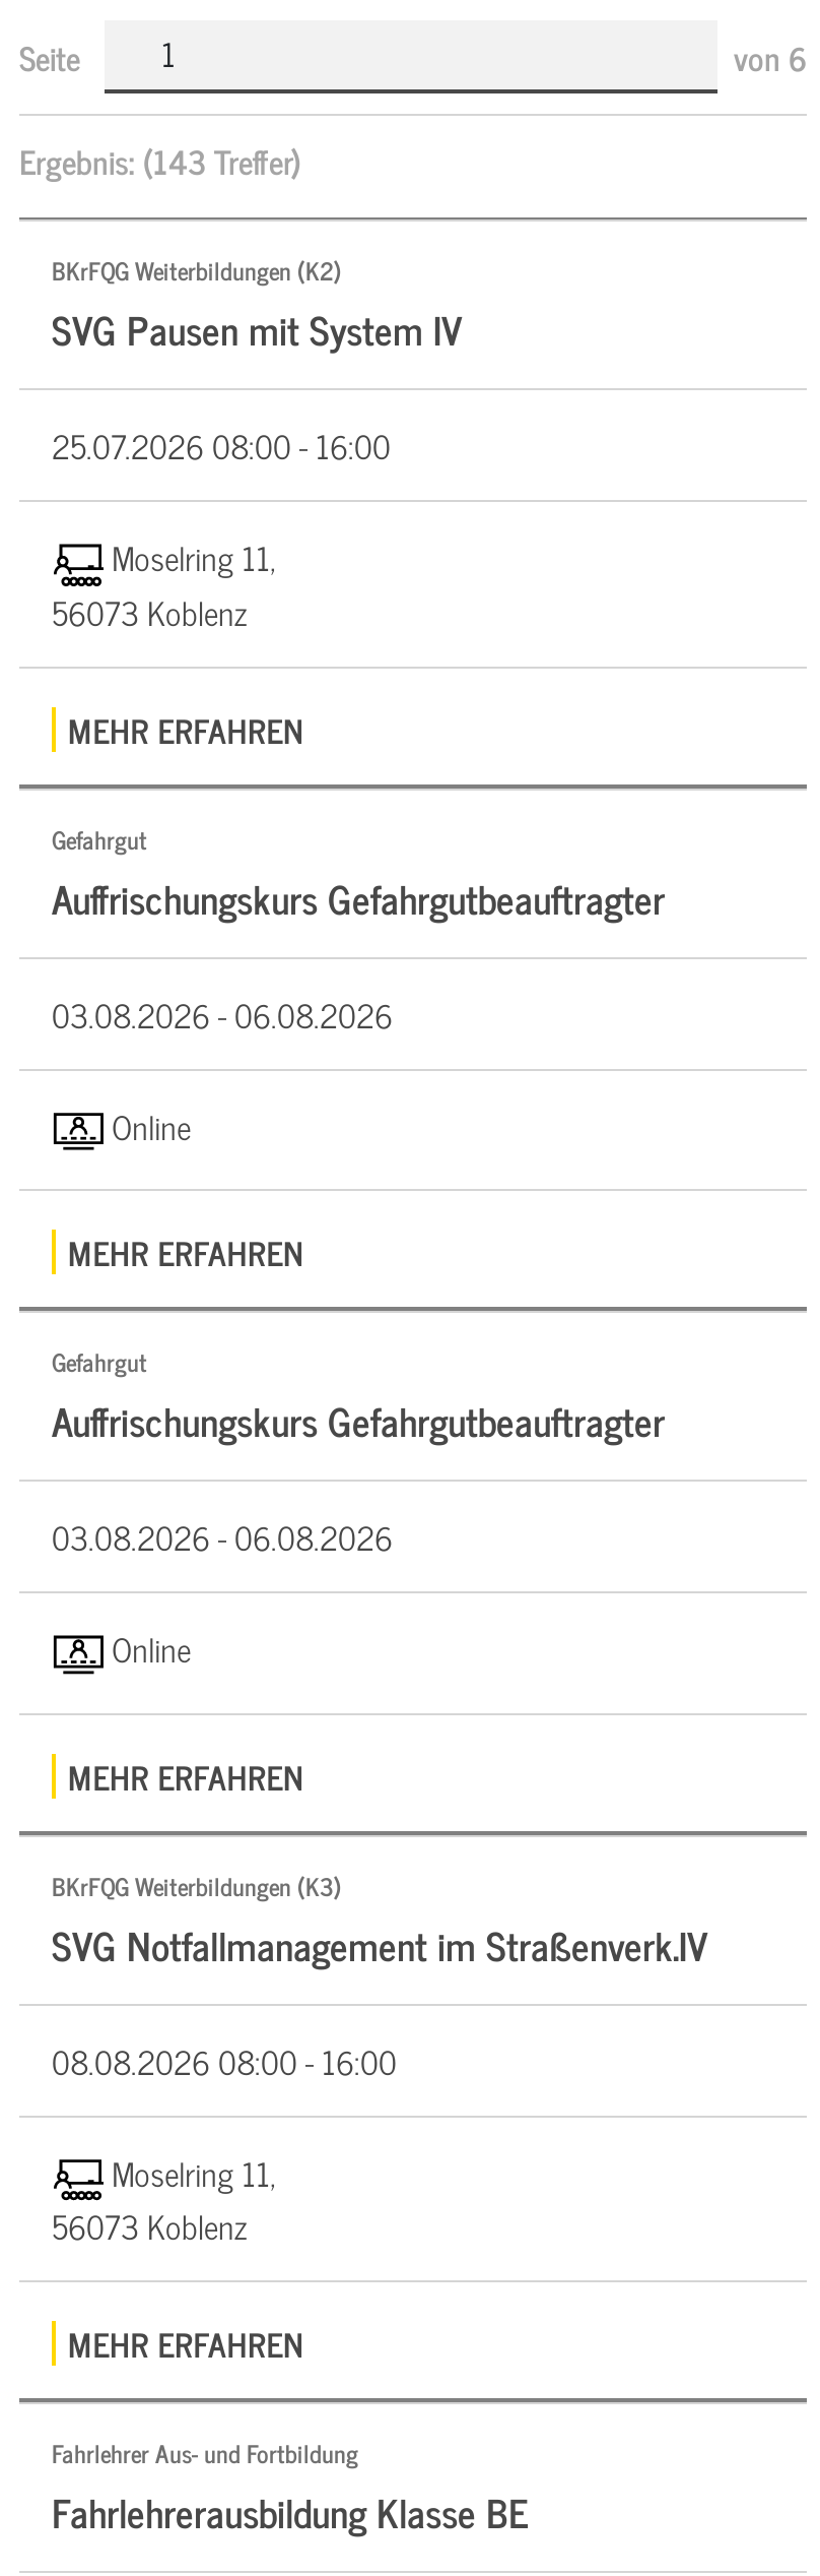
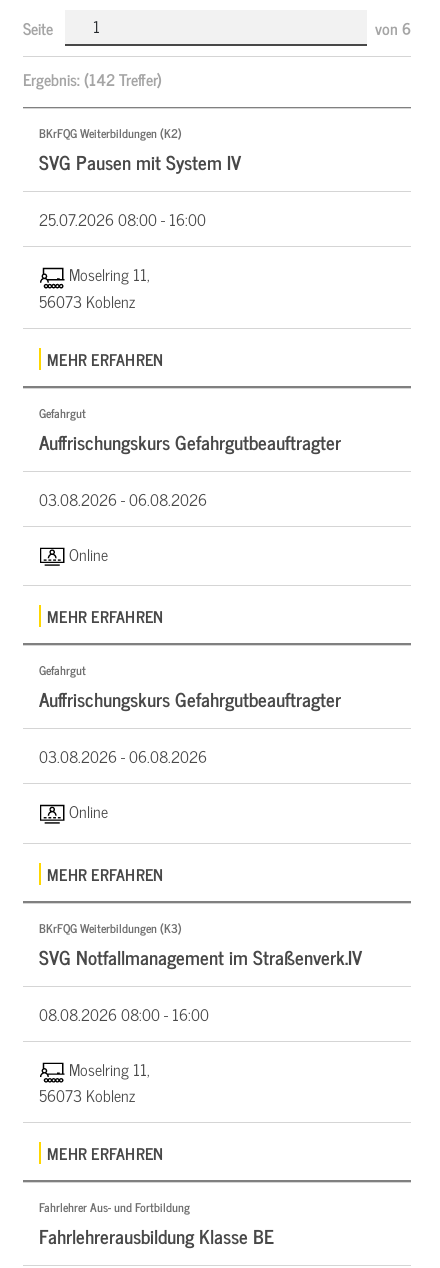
[19,135,301,187] Ergebnis: (143 Treffer) -> [23,66,162,92] Ergebnis: (142 Treffer)

